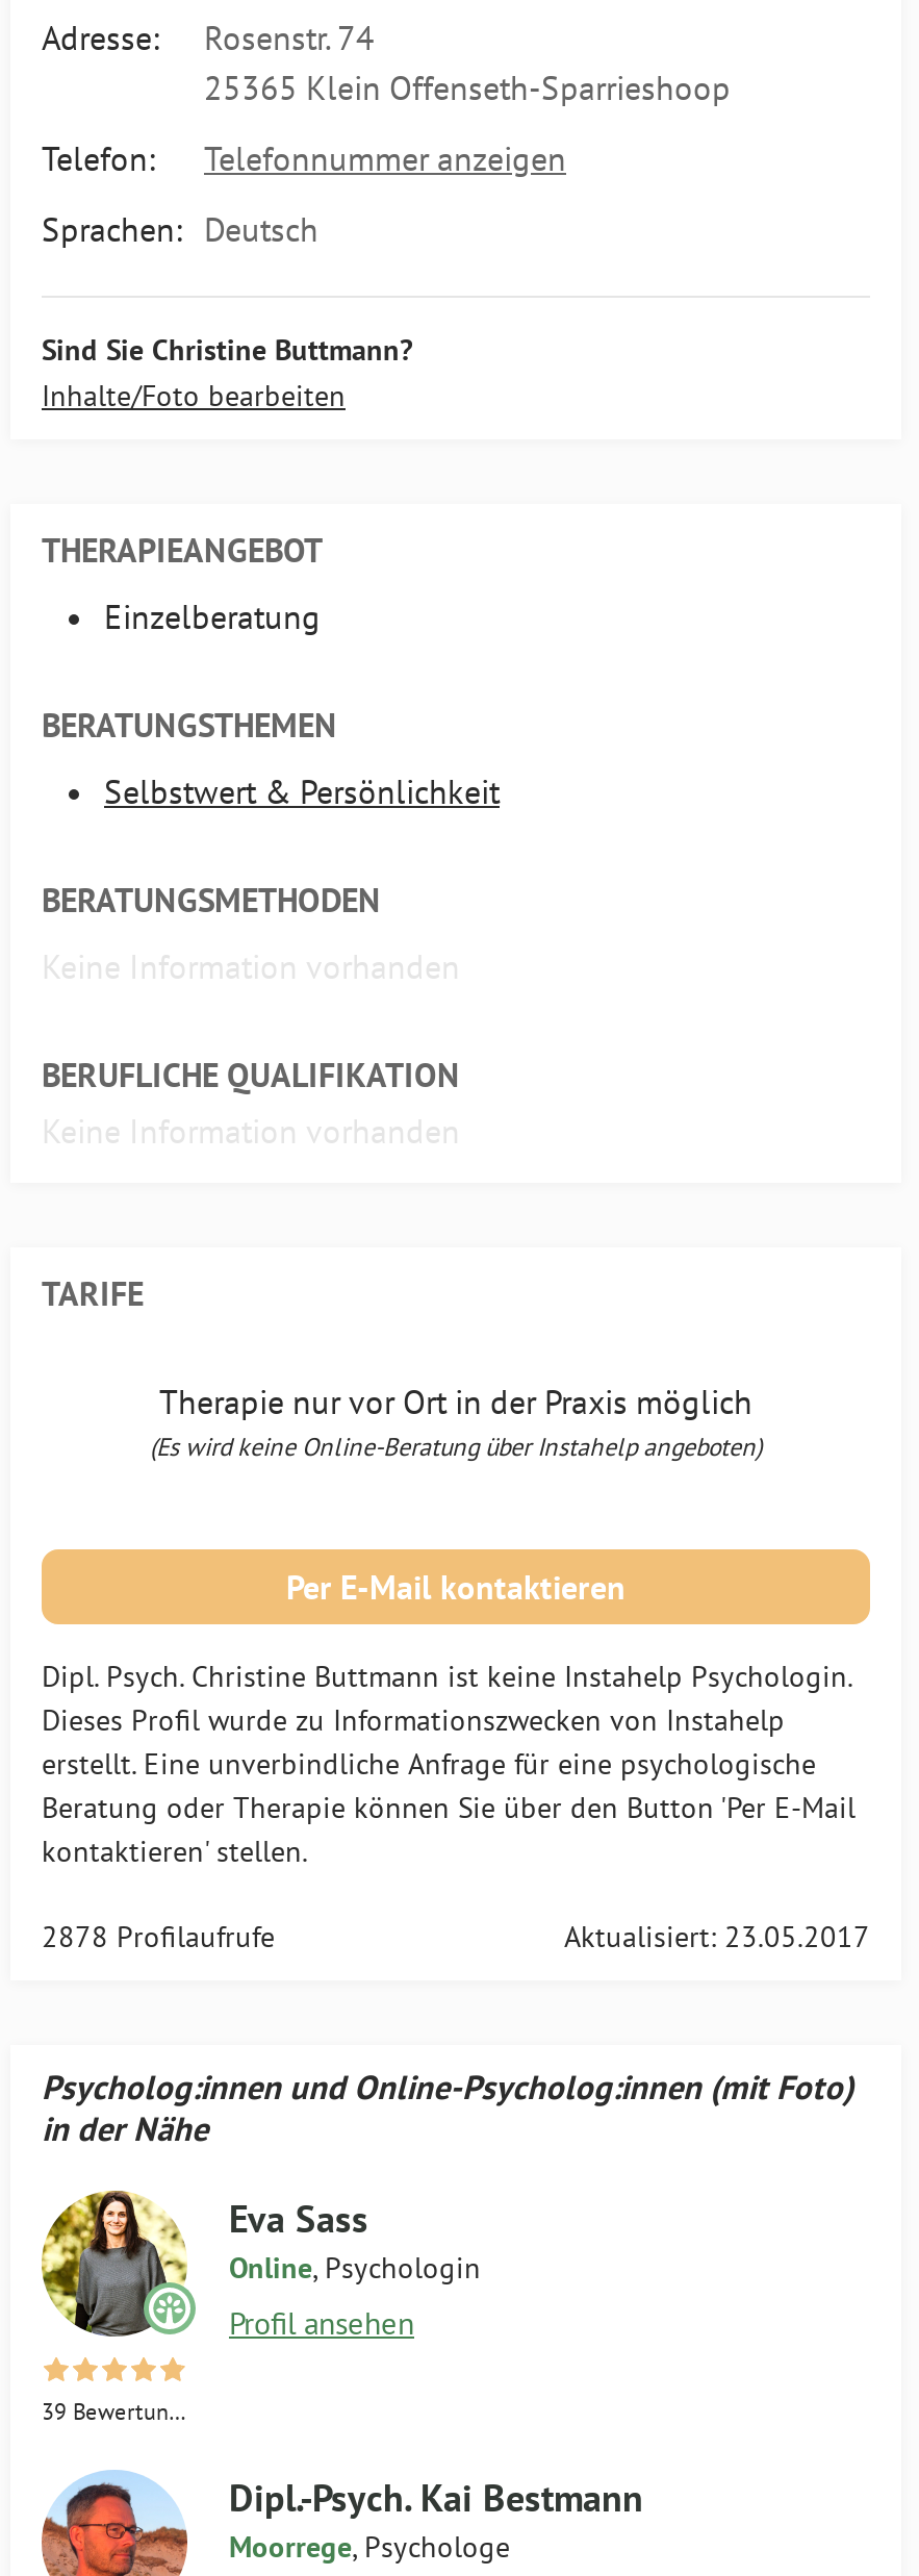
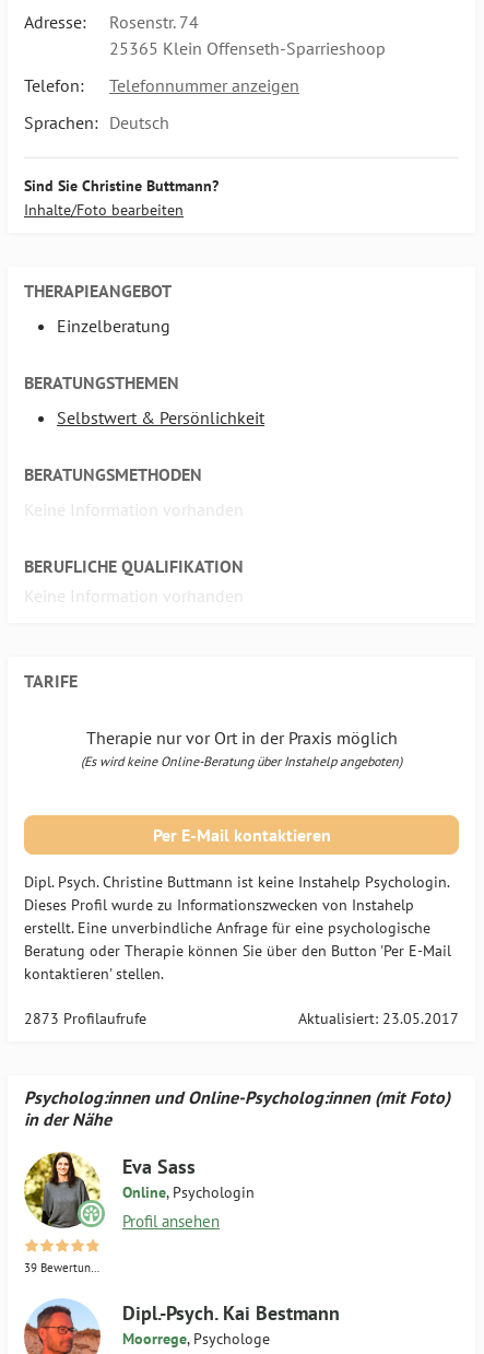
[42,1918,275,1955] 2878 Profilaufrufe -> [24,1009,146,1028] 2873 Profilaufrufe

